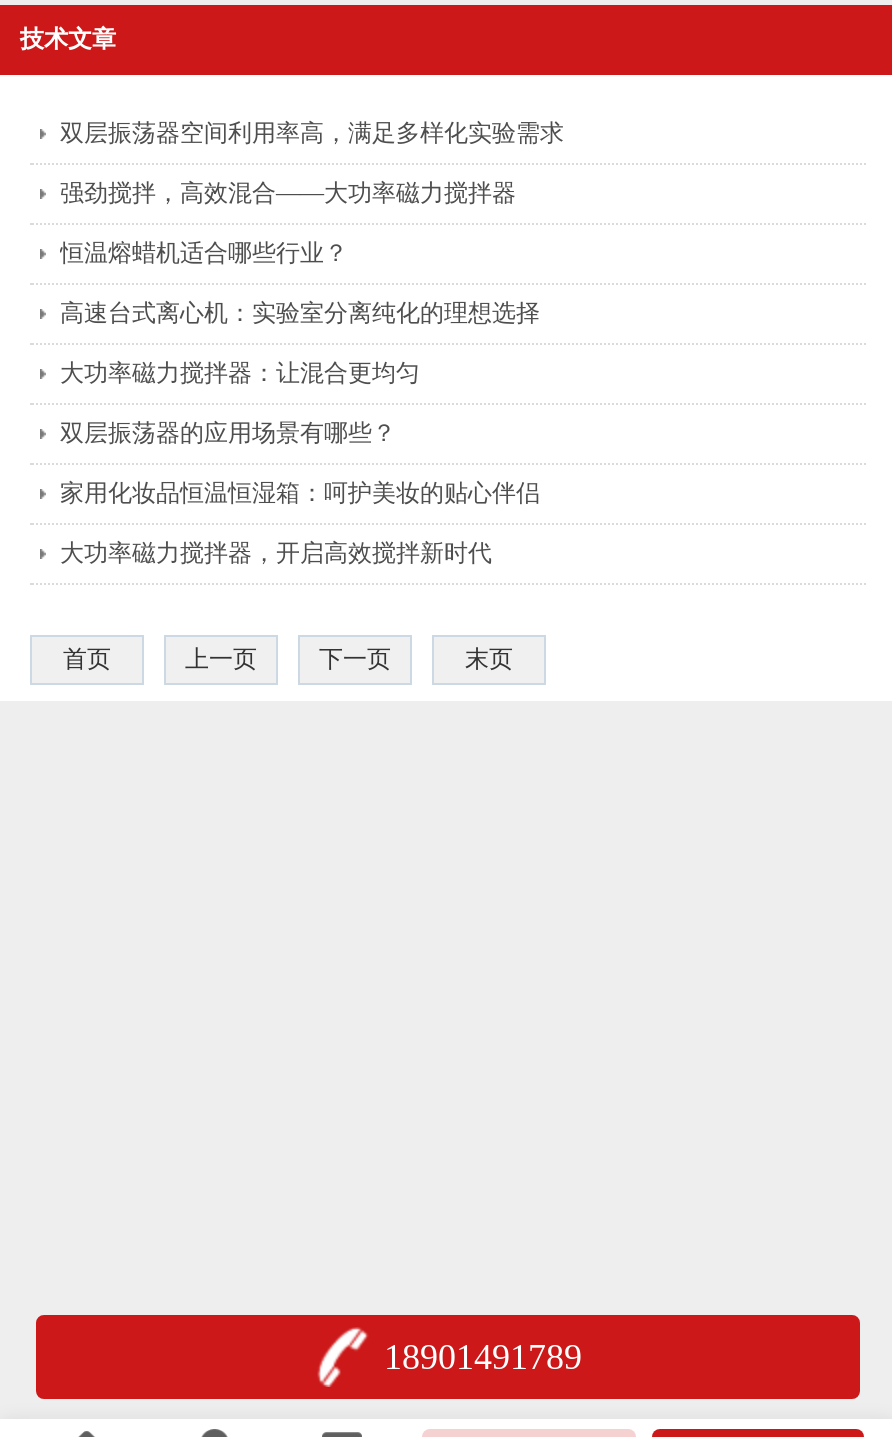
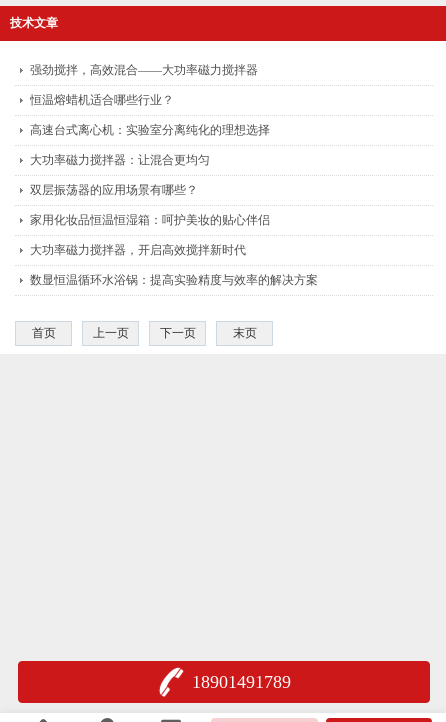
[60,119,564,147] 双层振荡器空间利用率高，满足多样化实验需求 -> none
moved [60,179,540,567] -> [30,63,270,257]: 强劲搅拌，高效混合——大功率磁力搅拌器 | 恒温熔蜡机适合哪些行业？ | 高速台式离心机：实验室分离纯化的理想选择 | 大功率磁力搅拌器：让混合更均匀 | 双层振荡器的应用场景有哪些？ | 家用化妆品恒温恒湿箱：呵护美妆的贴心伴侣 | 大功率磁力搅拌器，开启高效搅拌新时代
none -> [30,273,318,287] 数显恒温循环水浴锅：提高实验精度与效率的解决方案

